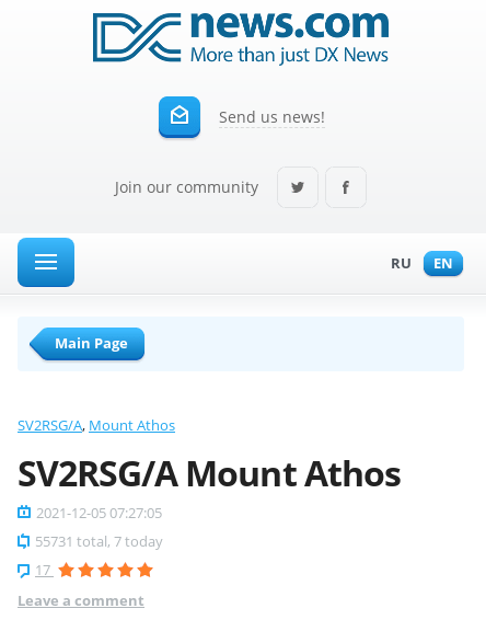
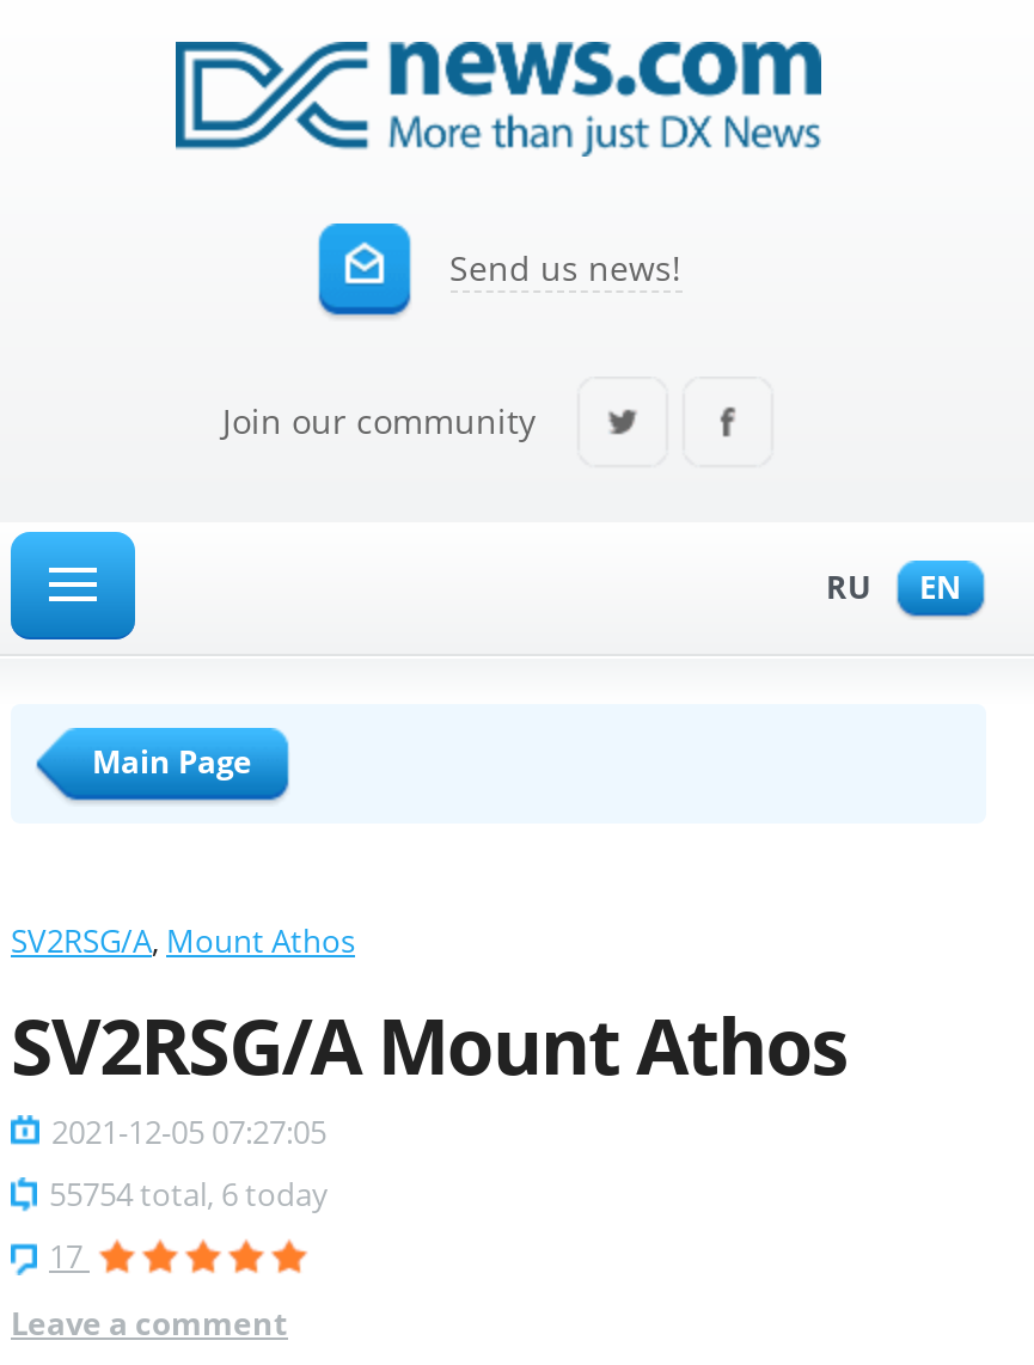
[35,531,163,551] 55731 total, 7 today -> [49,1173,329,1216] 55754 total, 6 today

